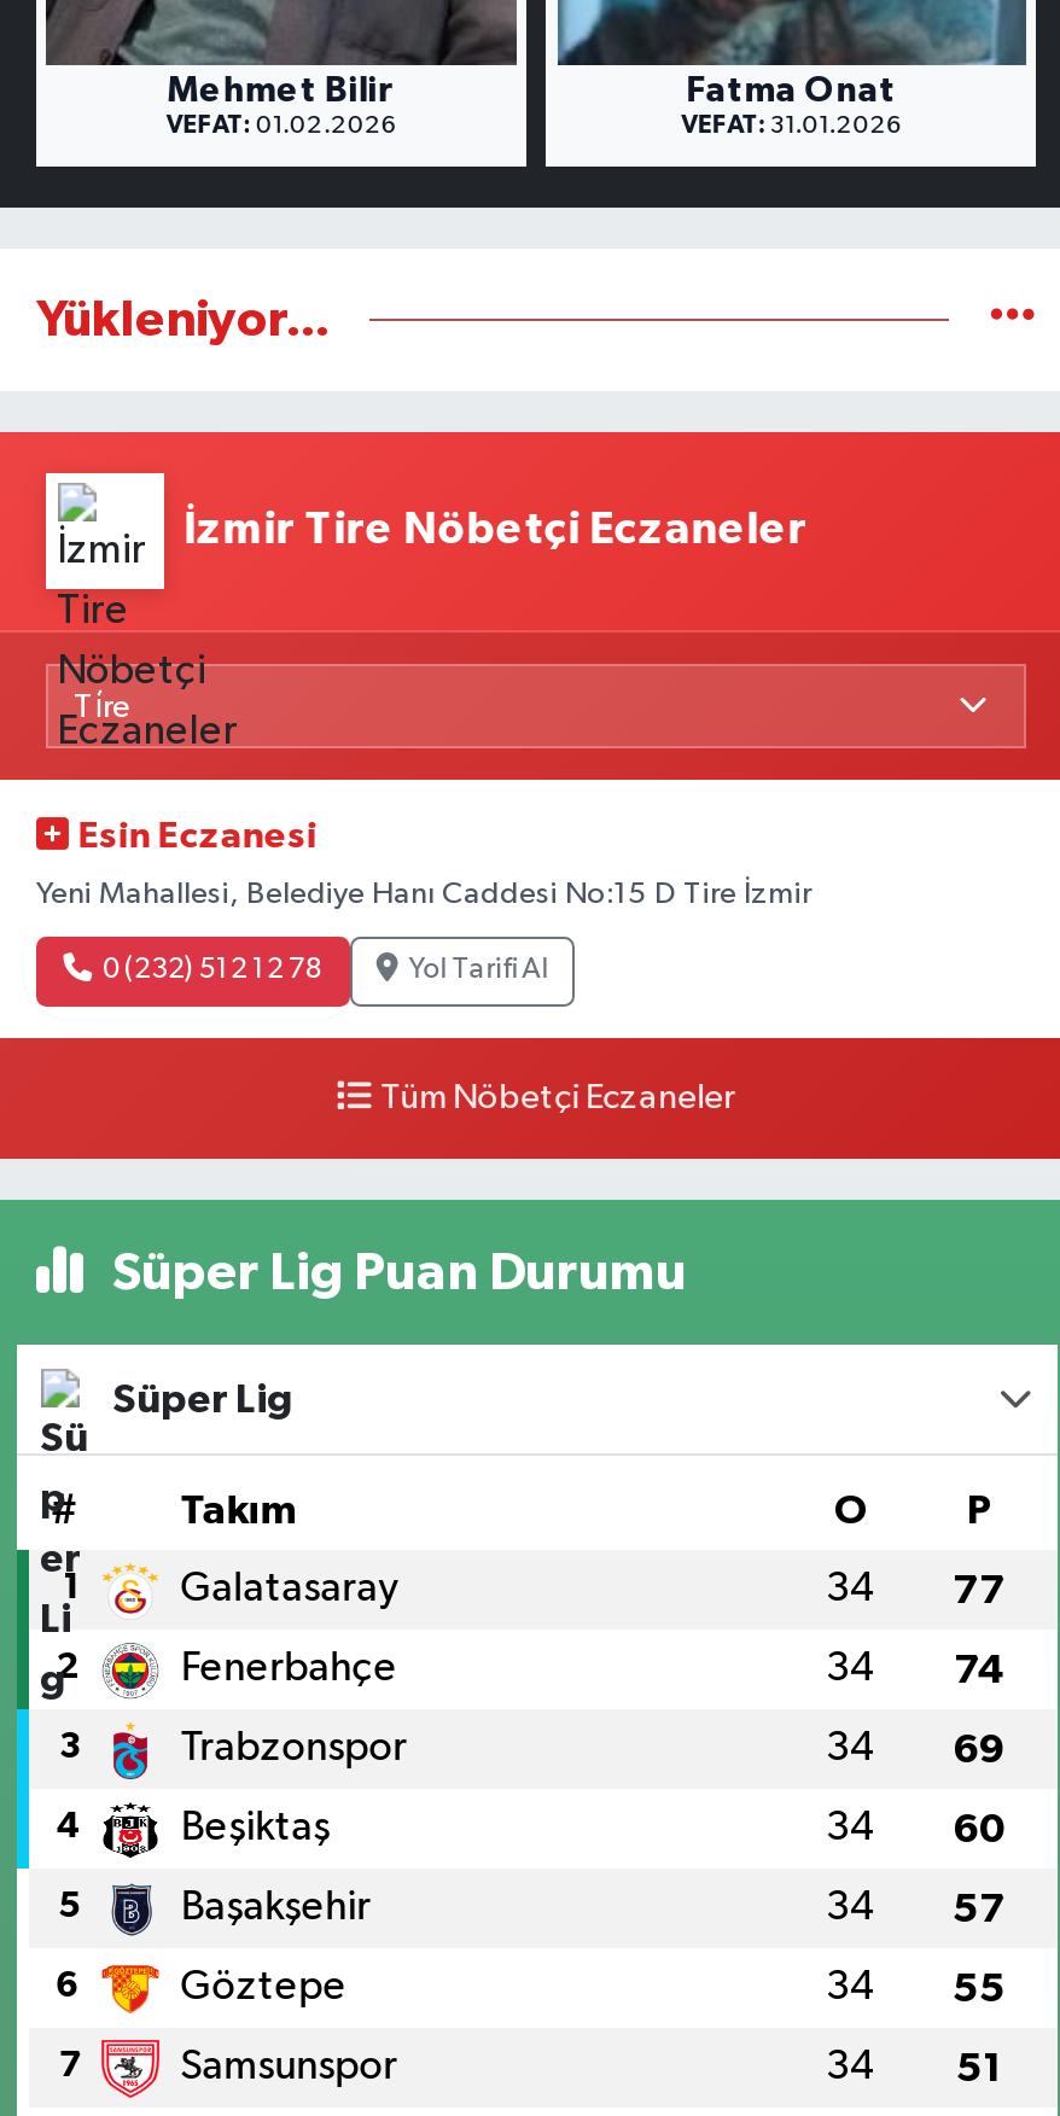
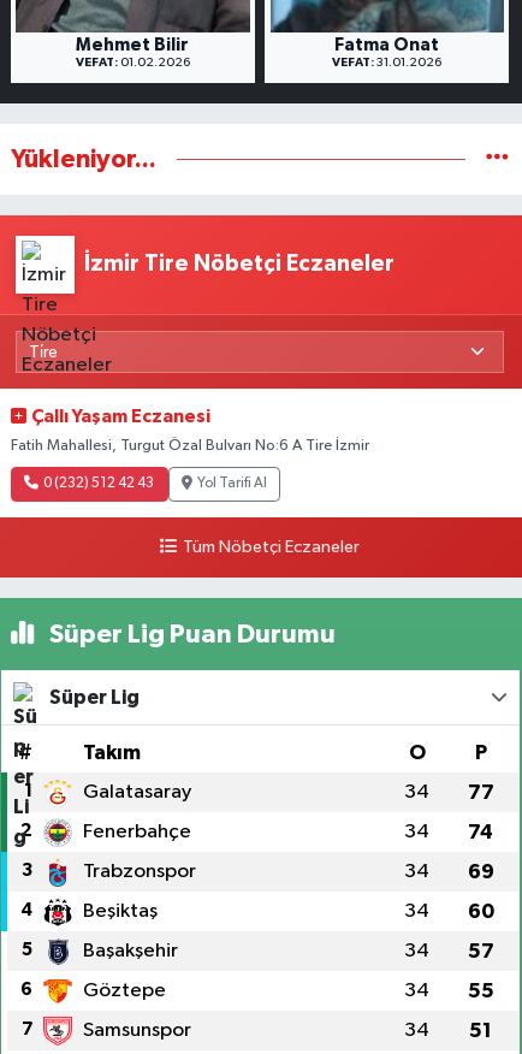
[78,818,317,855] Esin Eczanesi -> [32,408,211,426] Çallı Yaşam Eczanesi
[36,879,811,911] Yeni Mahallesi, Belediye Hanı Caddesi No:15 D Tire İzmir -> [11,438,369,454] Fatih Mahallesi, Turgut Özal Bulvarı No:6 A Tire İzmir
[102,956,322,984] 0 (232) 512 12 78 -> [44,476,154,491] 0 (232) 512 42 43

